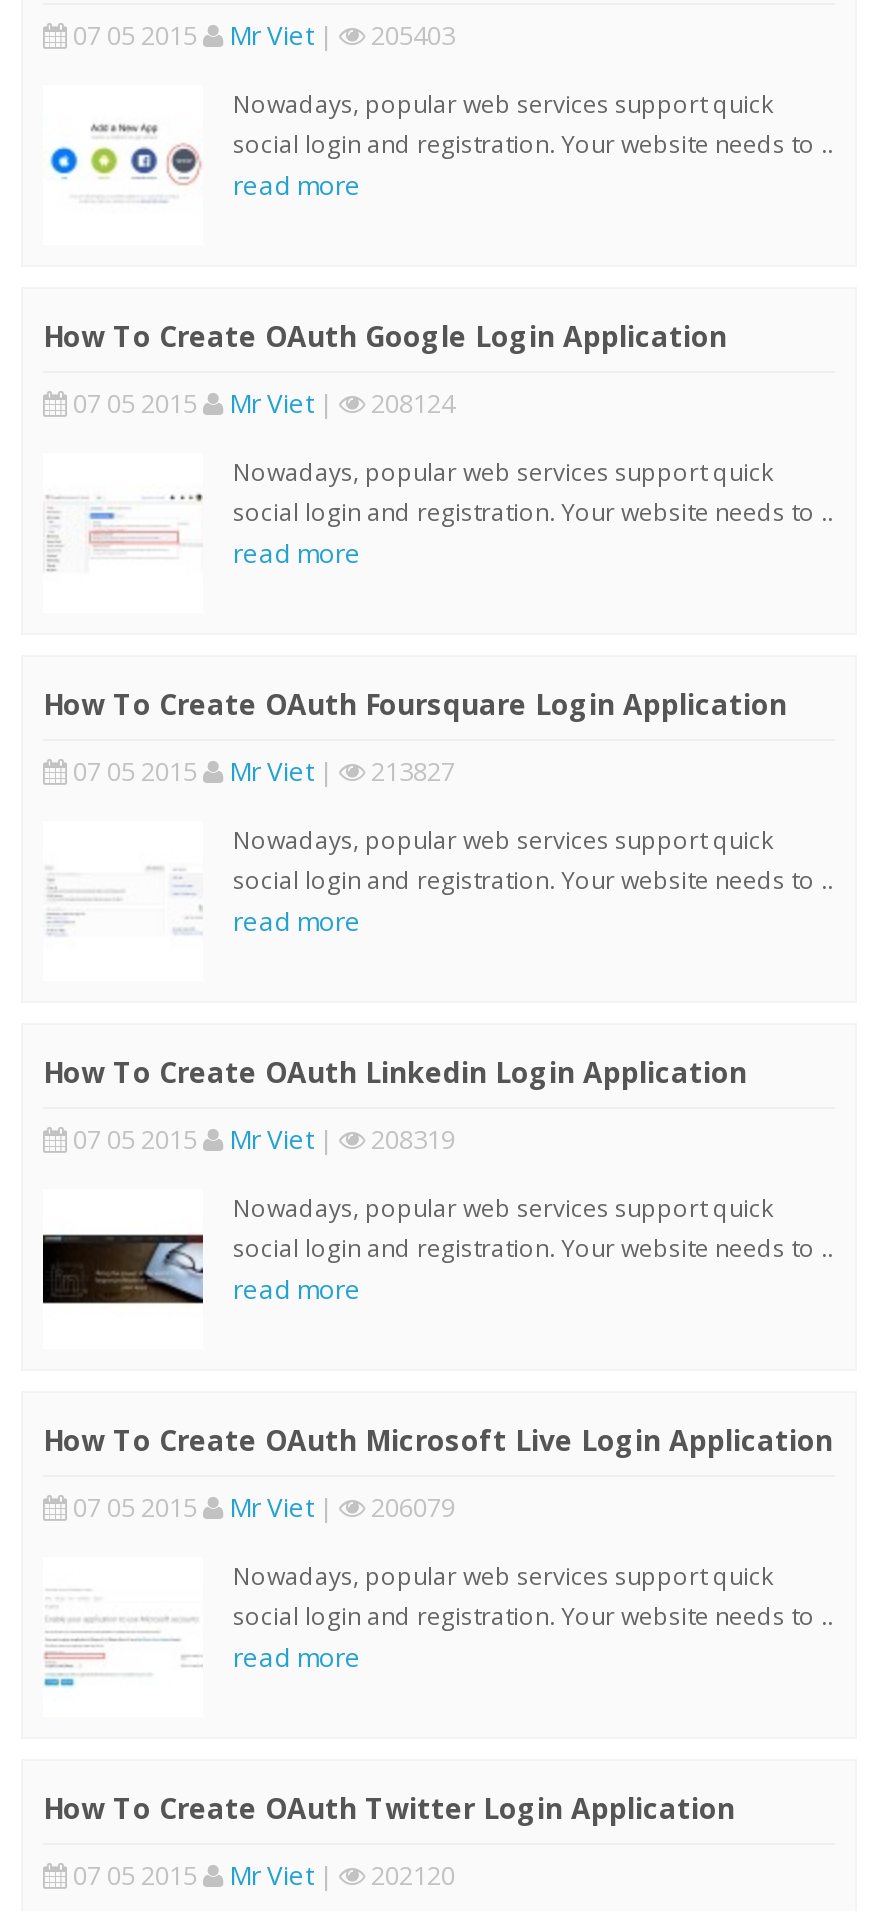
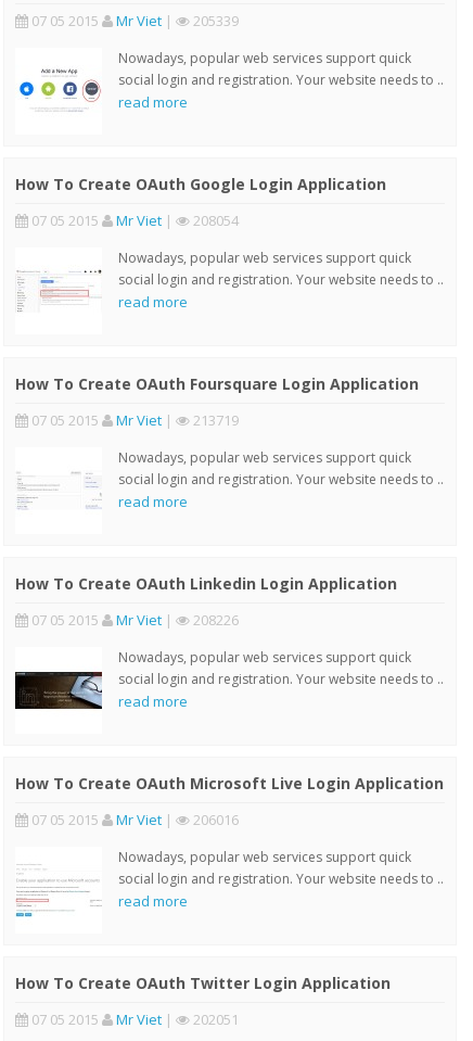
[365,18,455,54] 205403 -> [190,11,239,31] 205339
[365,386,455,422] 208124 -> [190,211,239,231] 208054
[365,754,455,790] 213827 -> [190,411,239,430] 213719
[365,1122,455,1158] 208319 -> [190,610,239,630] 208226
[365,1490,455,1526] 206079 -> [190,810,239,830] 206016
[365,1858,455,1894] 202120 -> [190,1010,239,1029] 202051

